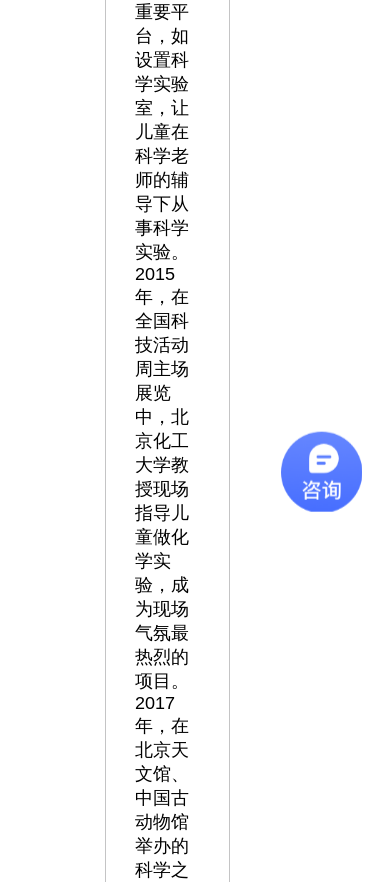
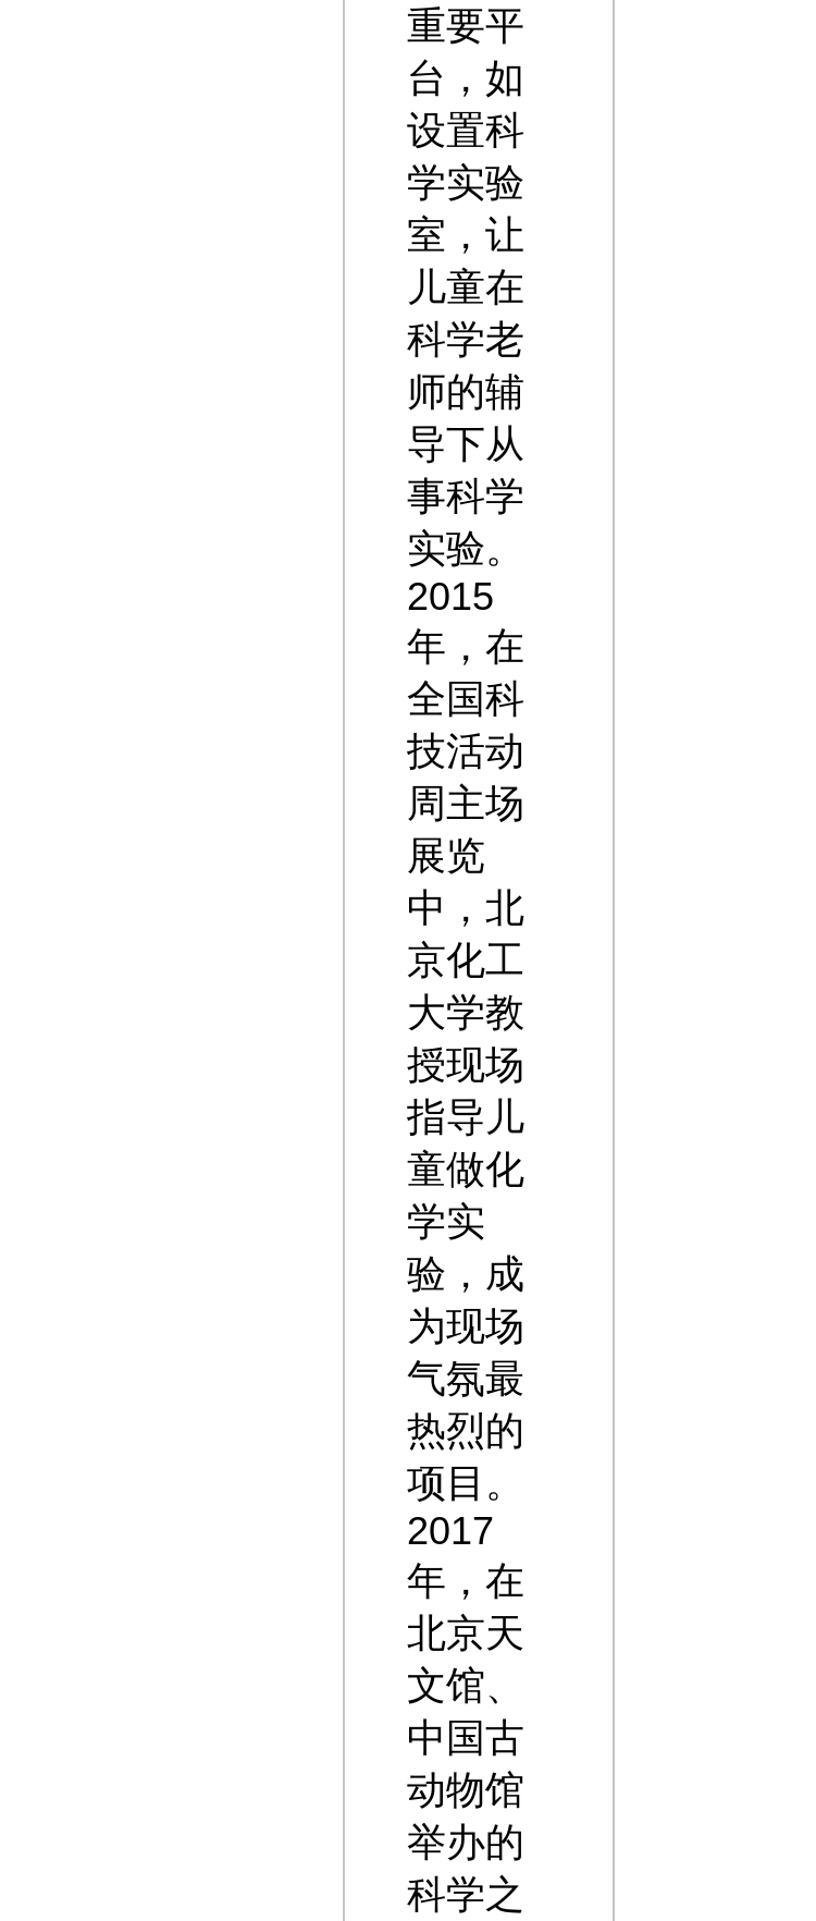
[280,430,363,513] [image] -> none

